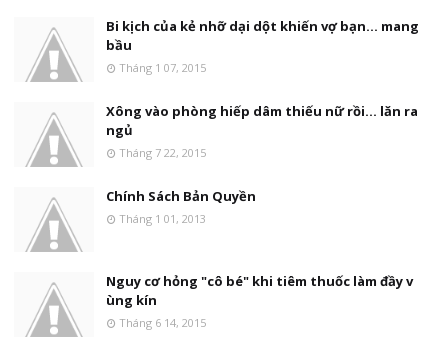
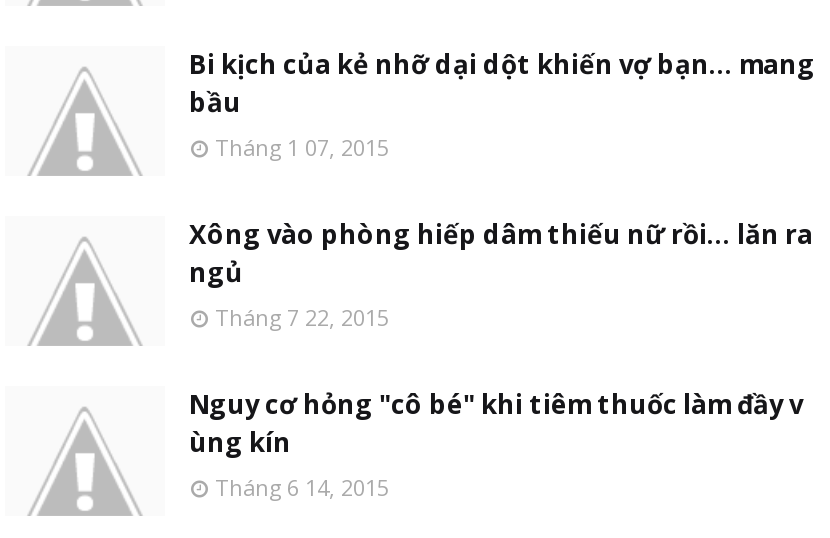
[106,187,256,226] Chính Sách Bản Quyền | Tháng 1 01, 2013 -> none

